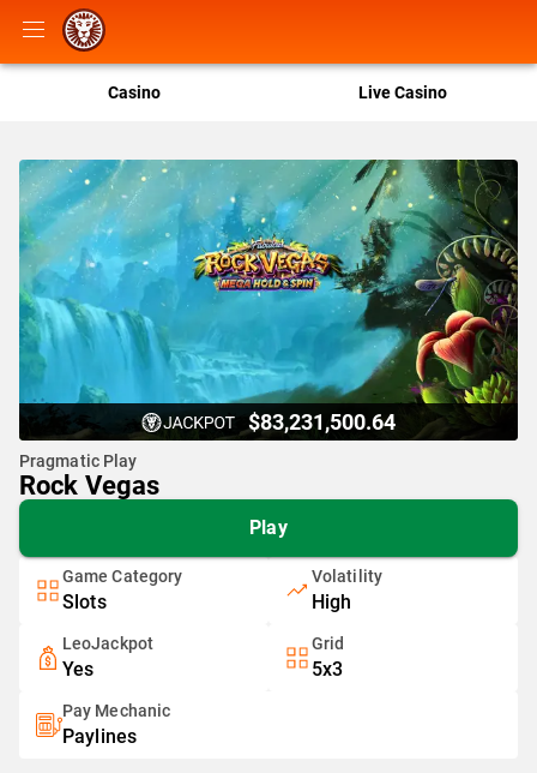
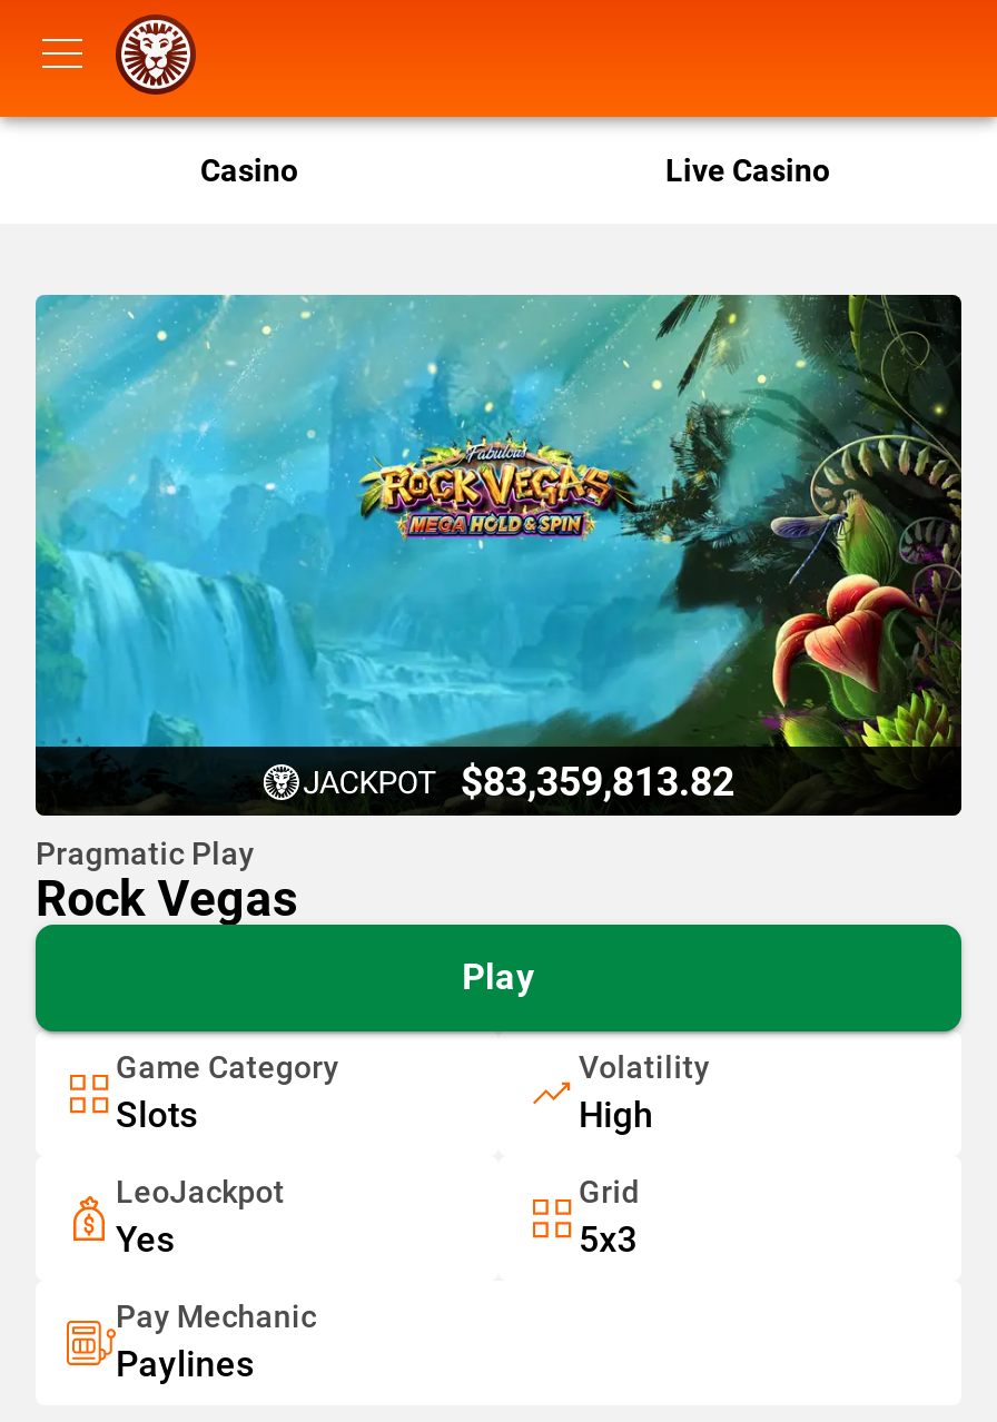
[248,409,395,435] $83,231,500.64 -> [460,758,734,804] $83,359,813.82

